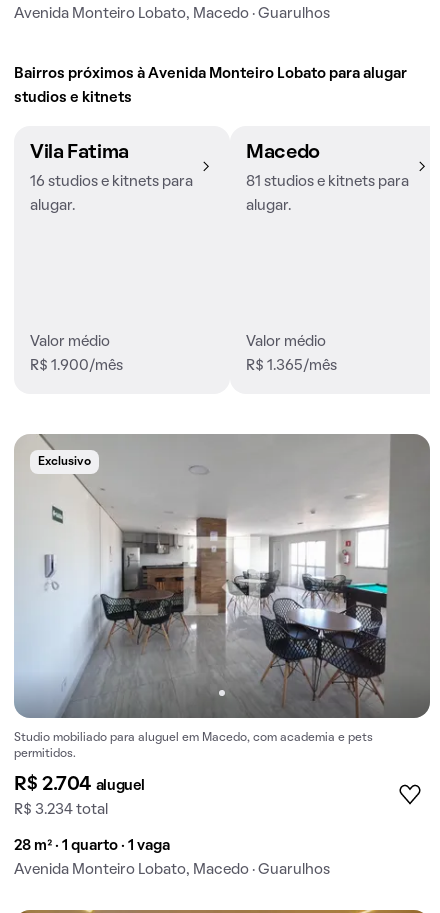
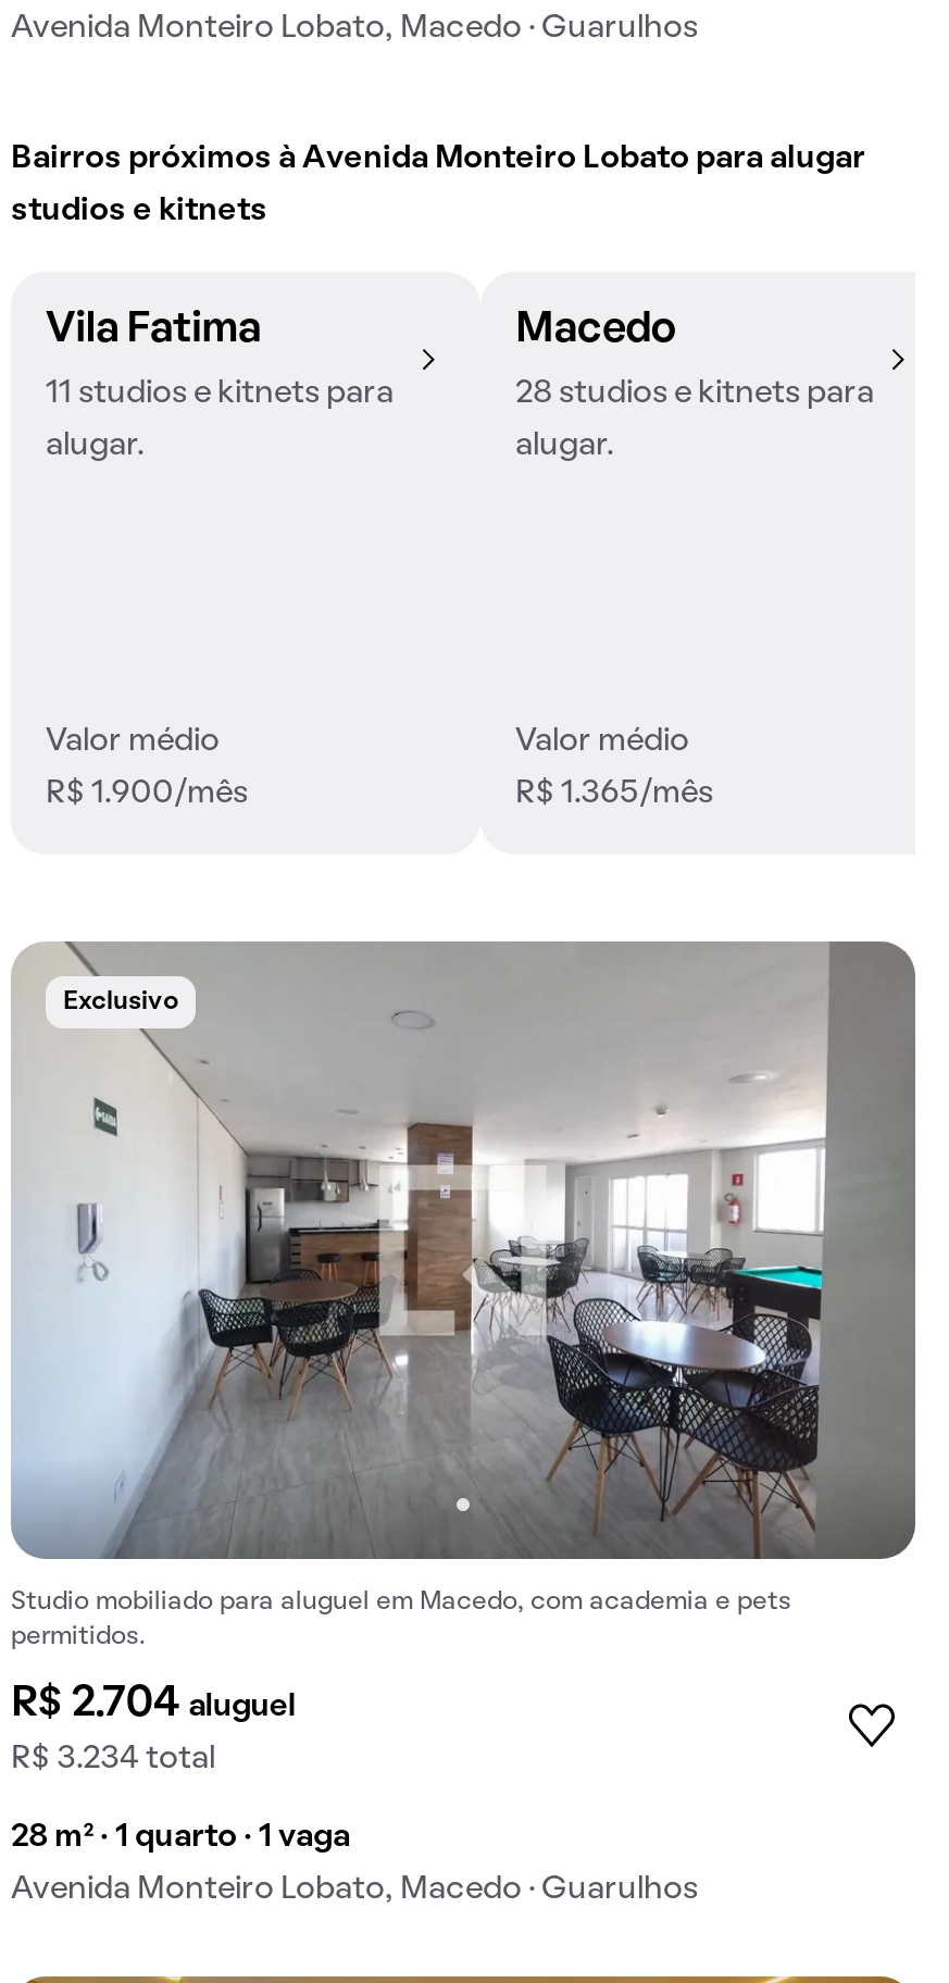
[30,175,193,189] 16 studios e kitnets para -> [46,379,394,409] 11 studios e kitnets para
[246,175,409,189] 81 studios e kitnets para -> [515,379,874,409] 28 studios e kitnets para

